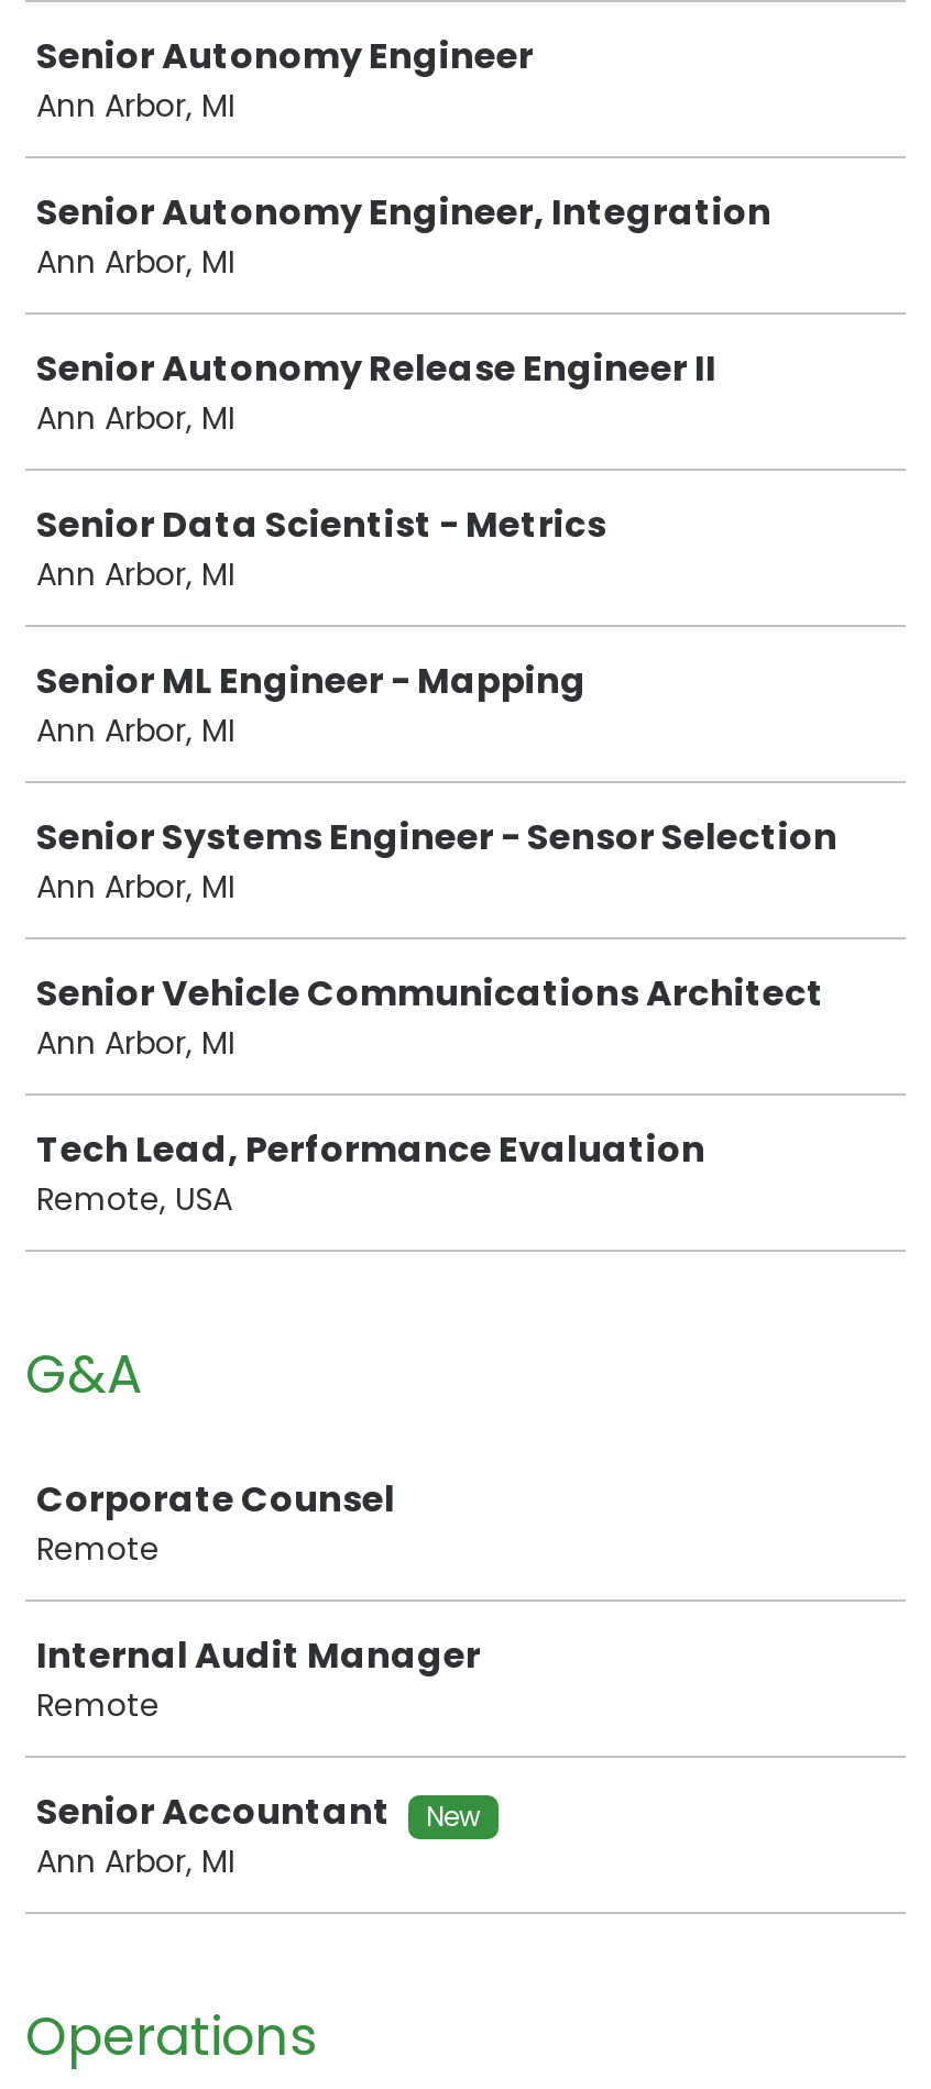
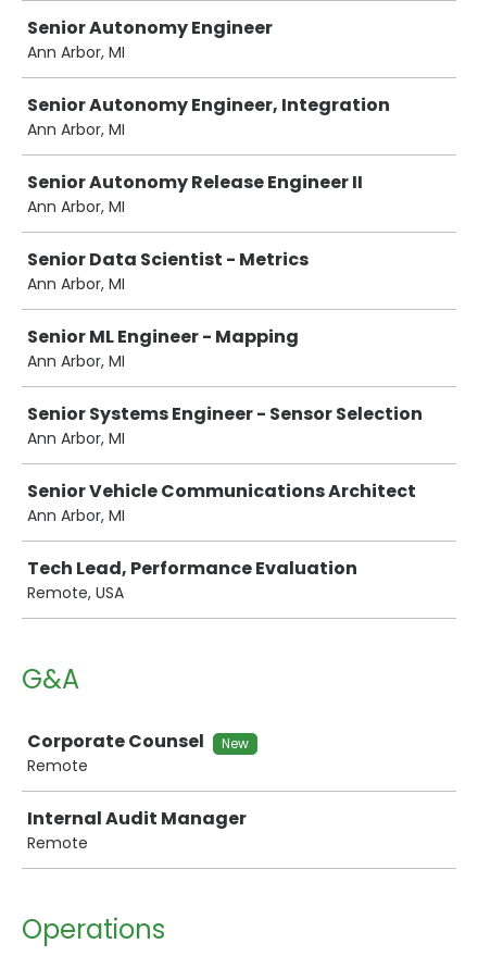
none -> [222,735,249,753] New
[36,1787,481,1884] Senior Accountant | New | Ann Arbor, MI -> none

